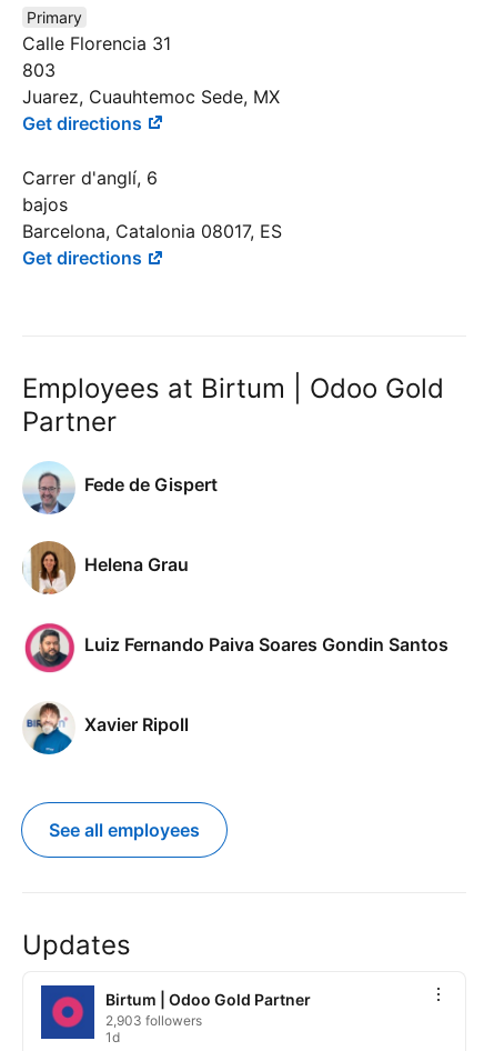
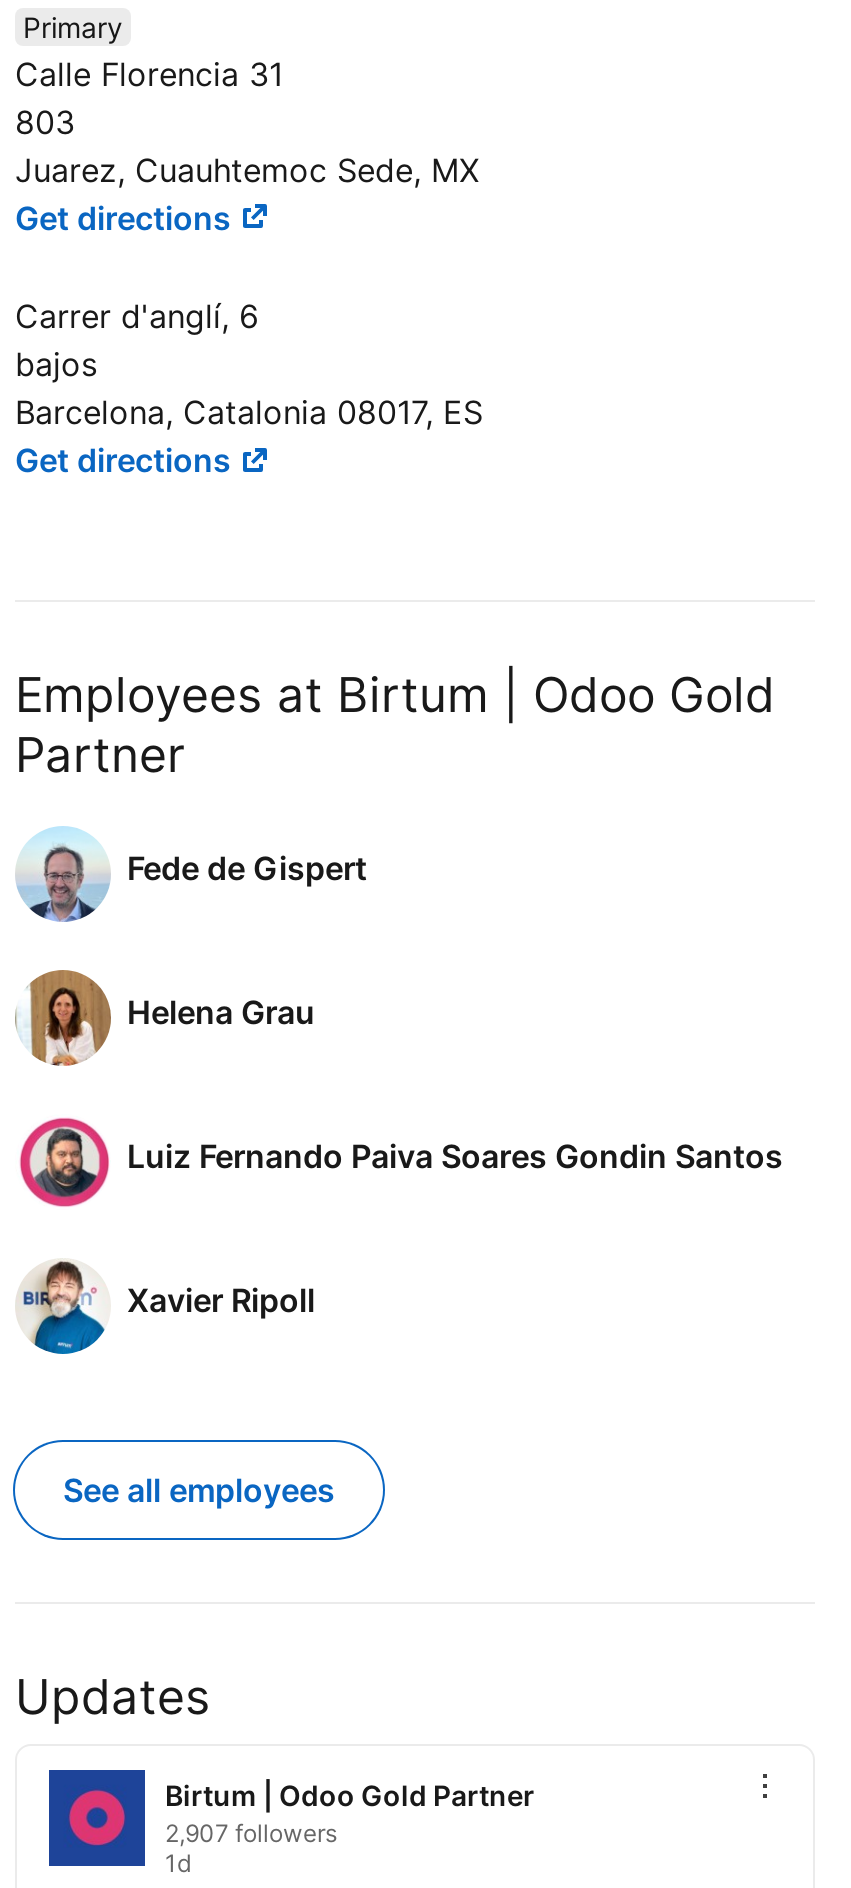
[105,1012,202,1029] 2,903 followers -> [165,1818,337,1848] 2,907 followers

